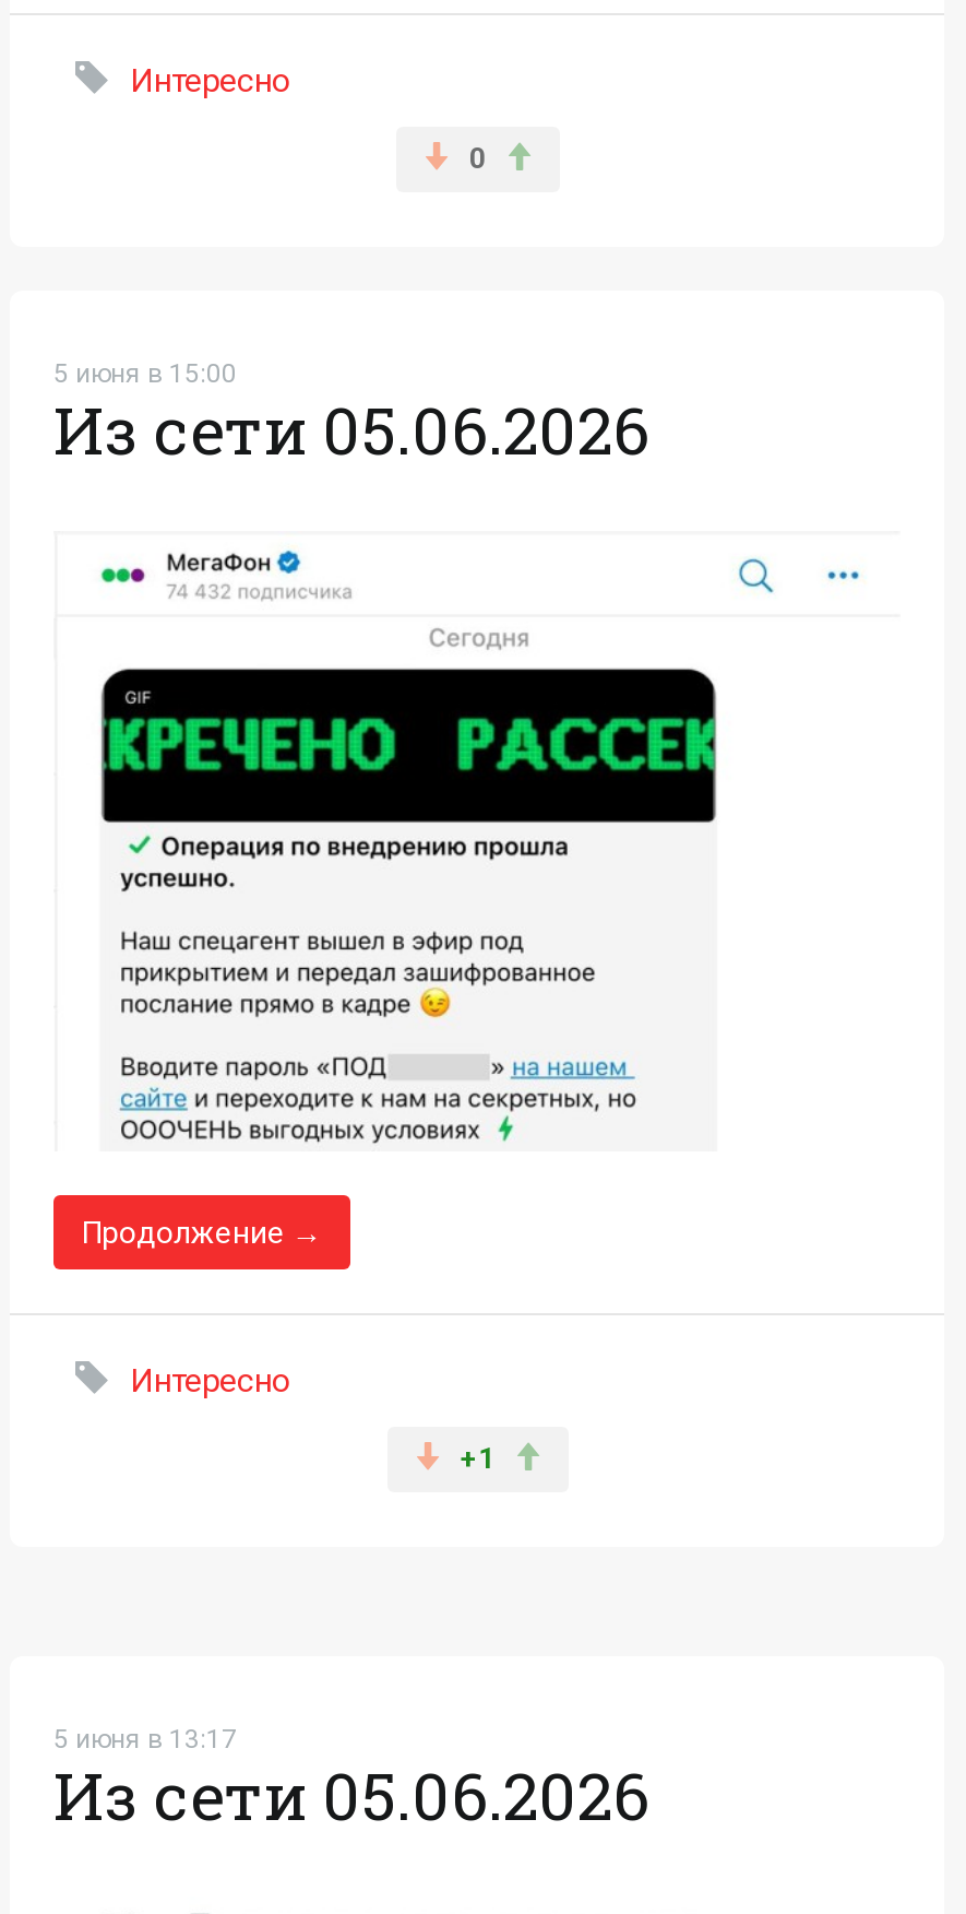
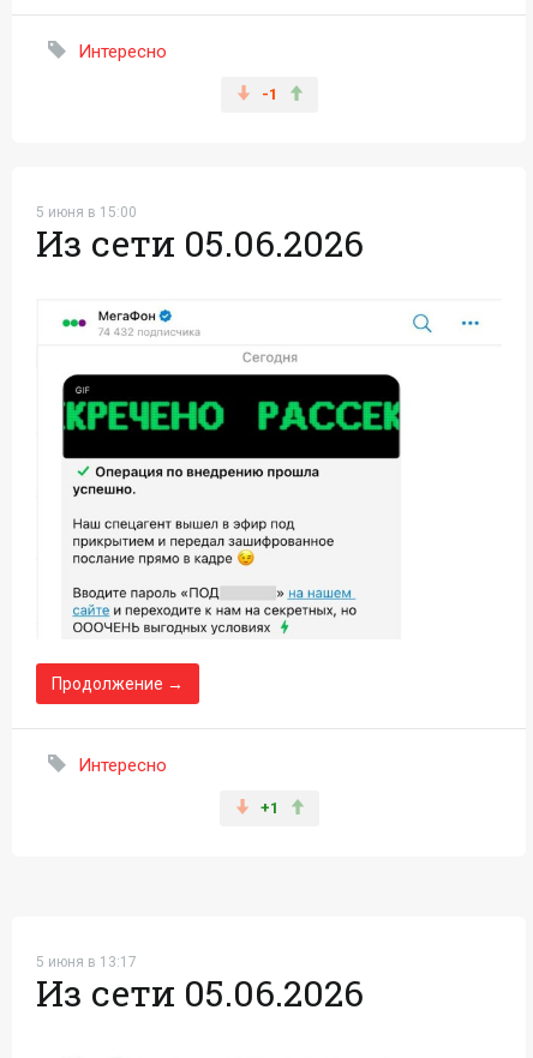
[469,142,485,174] 0 -> [261,85,277,103] -1

